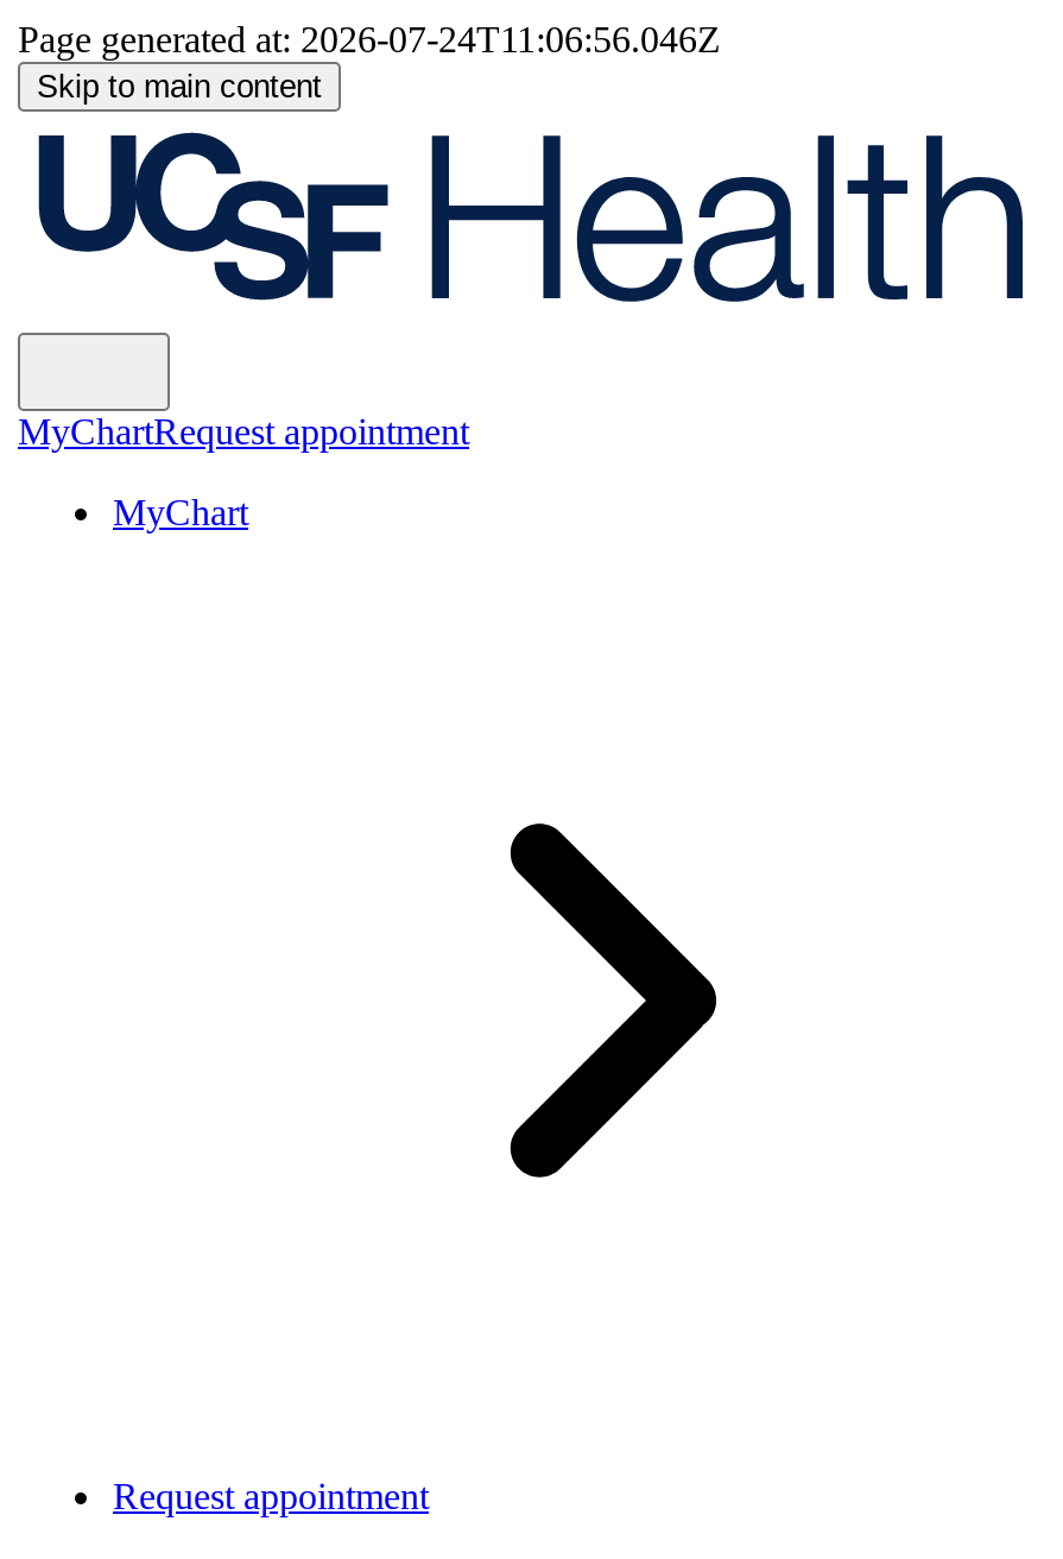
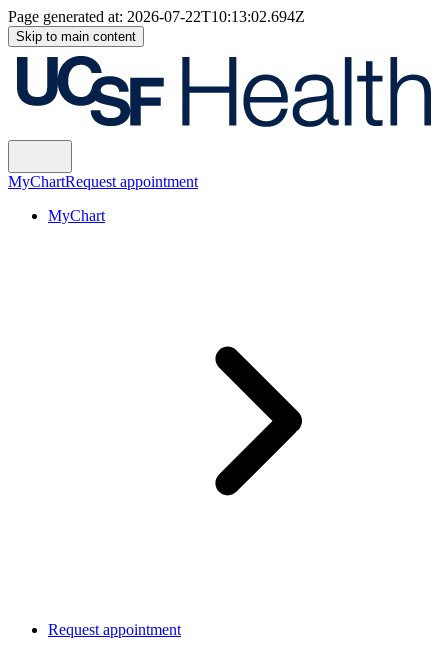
[18,19,721,59] Page generated at: 2026-07-24T11:06:56.046Z -> [8,8,305,25] Page generated at: 2026-07-22T10:13:02.694Z

